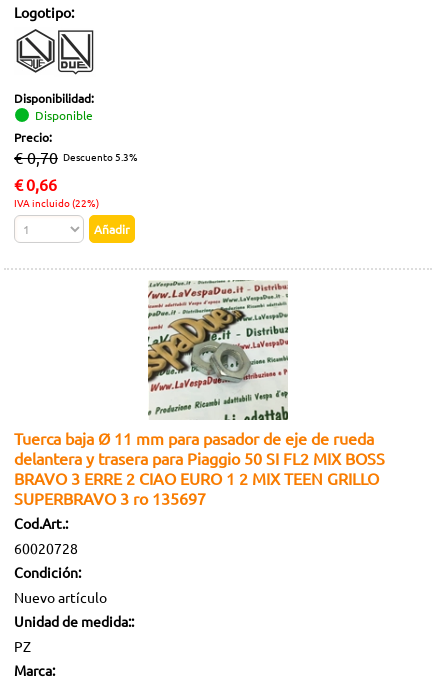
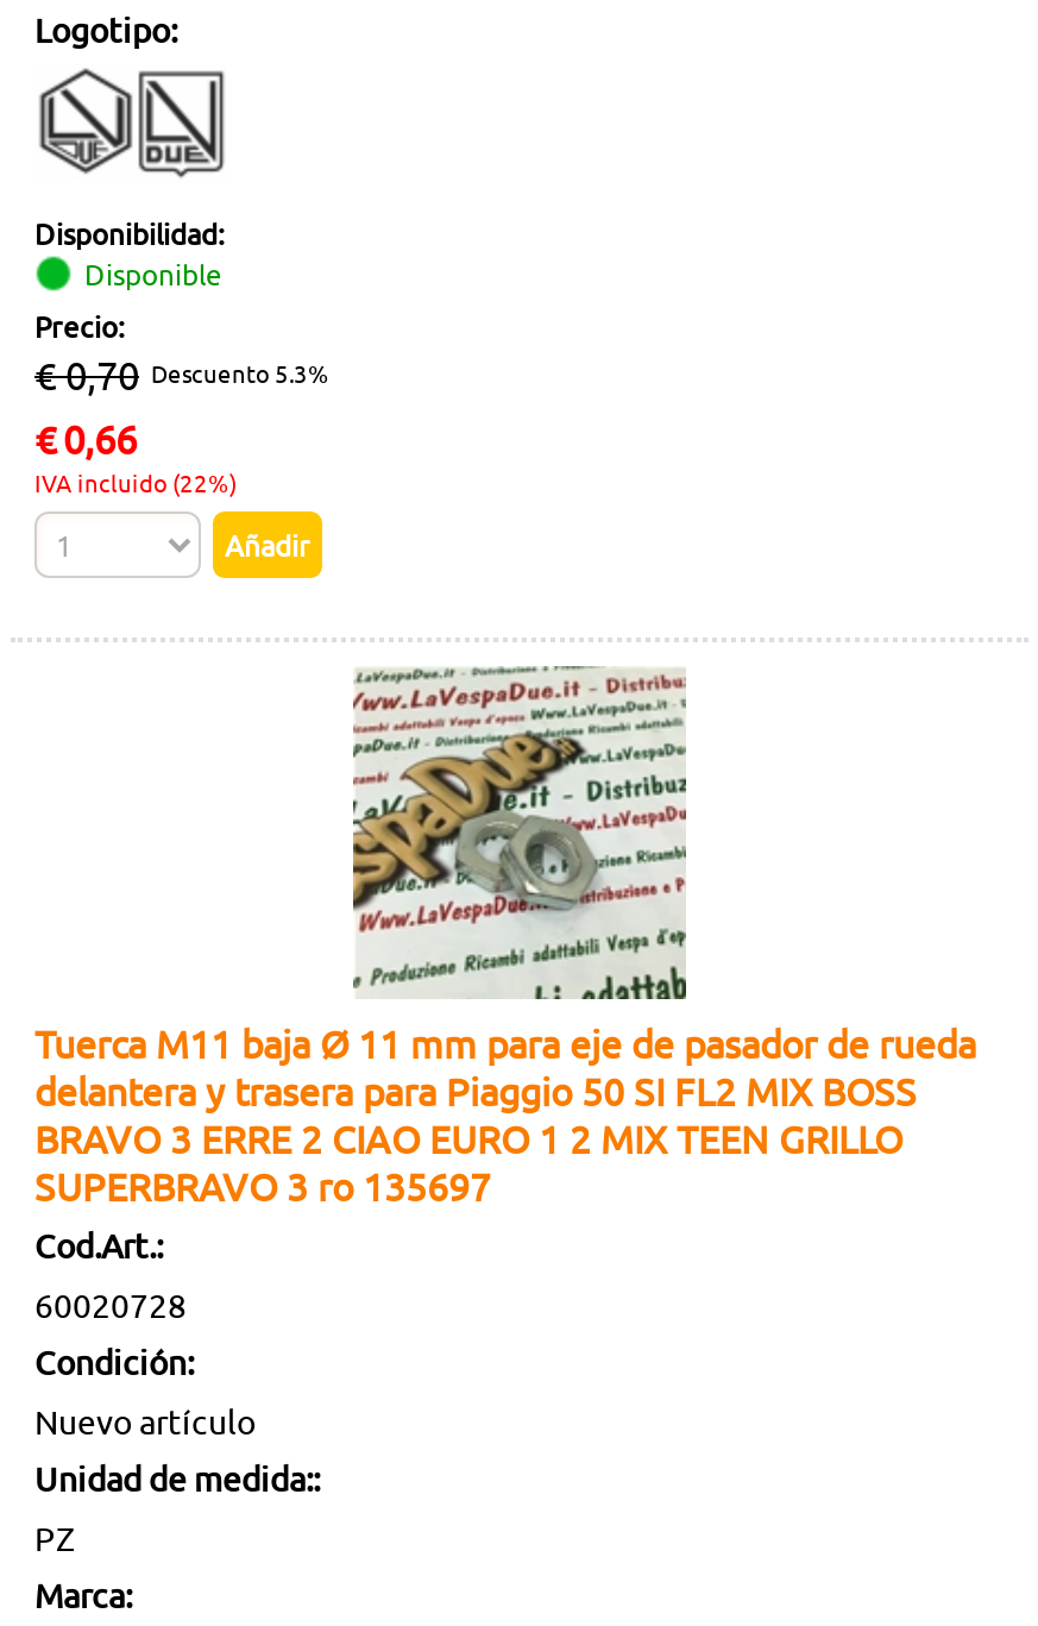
[14,428,374,448] Tuerca baja Ø 11 mm para pasador de eje de rueda -> [34,1018,976,1066] Tuerca M11 baja Ø 11 mm para eje de pasador de rueda

